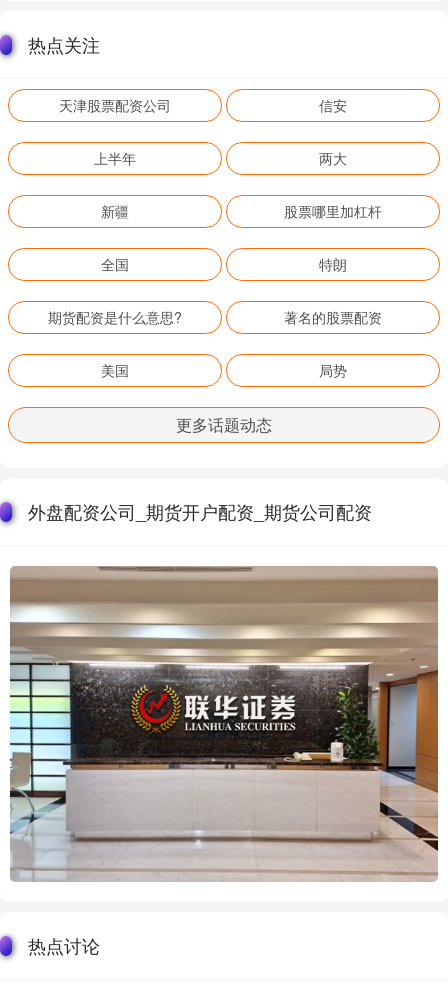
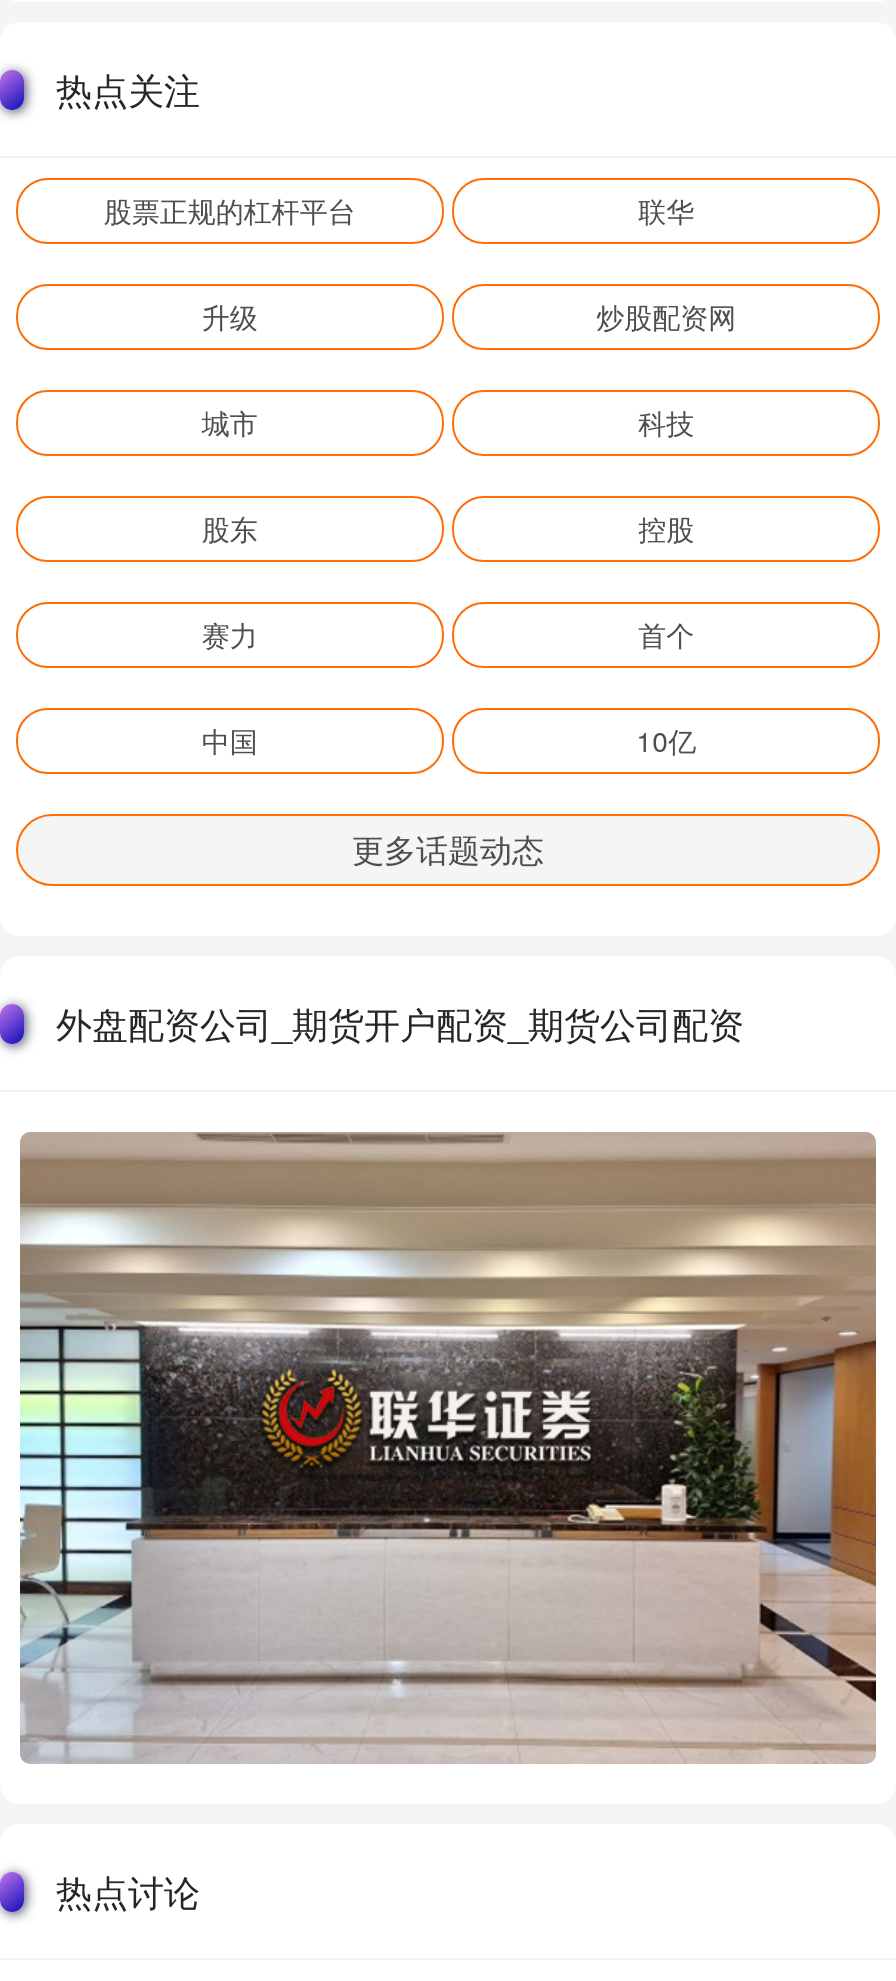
[59,95,347,115] 天津股票配资公司 | 信安 -> [104,190,694,230] 股票正规的杠杆平台 | 联华
[94,148,347,168] 上半年 | 两大 -> [202,296,736,336] 升级 | 炒股配资网
[101,201,382,221] 新疆 | 股票哪里加杠杆 -> [202,402,694,442] 城市 | 科技
[101,254,347,274] 全国 | 特朗 -> [202,508,694,548] 股东 | 控股
[48,307,382,327] 期货配资是什么意思? | 著名的股票配资 -> [202,614,694,654] 赛力 | 首个
[101,360,347,380] 美国 | 局势 -> [202,720,696,760] 中国 | 10亿

